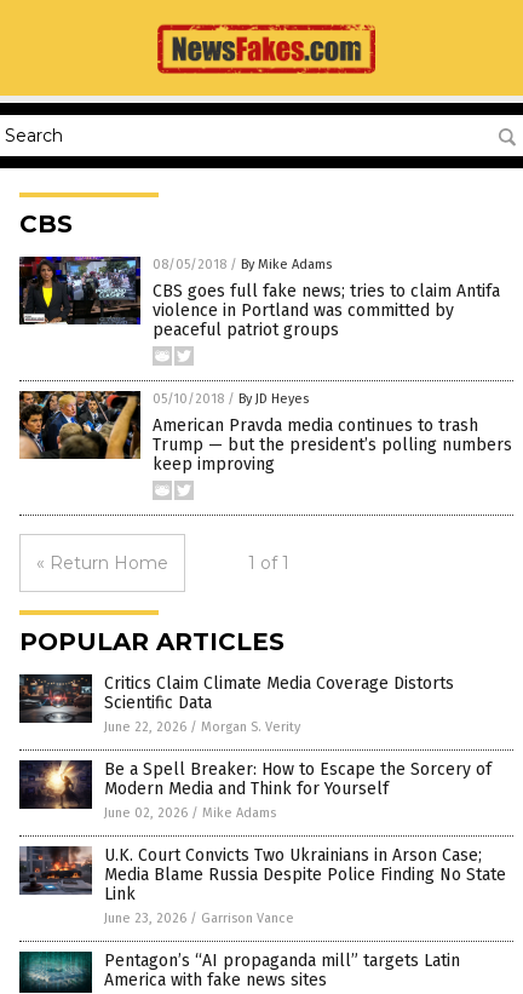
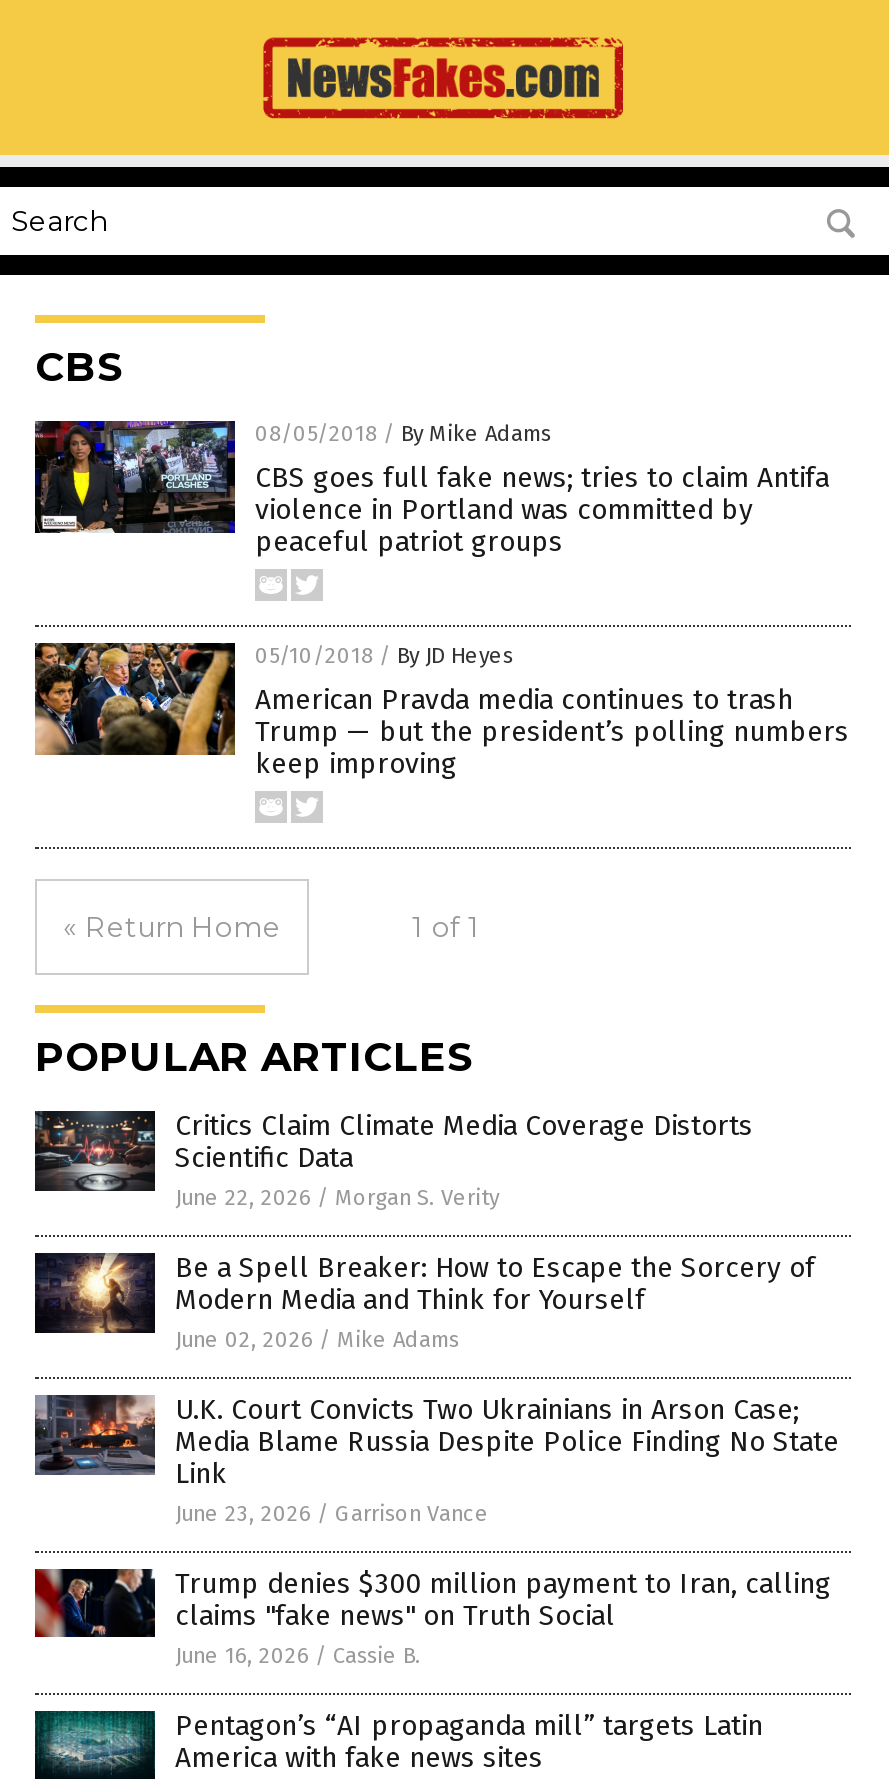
none -> [33,1567,831,1669] [image] | Trump denies $300 million payment to Iran, calling | claims "fake news" on Truth Social | June 16, 2026 / Cassie B.

